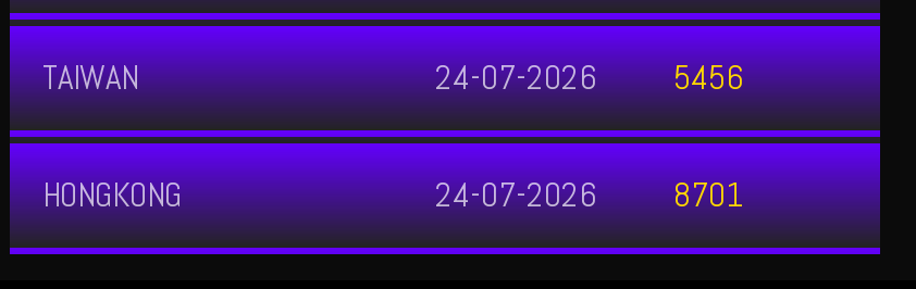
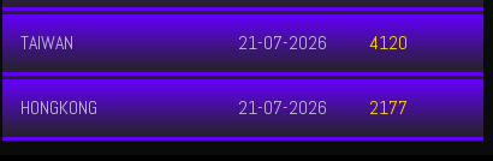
[435,56,596,100] 24-07-2026 -> [237,31,326,55] 21-07-2026
[673,57,743,101] 5456 -> [369,32,408,56] 4120
[435,173,596,217] 24-07-2026 -> [237,96,326,120] 21-07-2026
[673,174,743,218] 8701 -> [369,96,408,121] 2177

